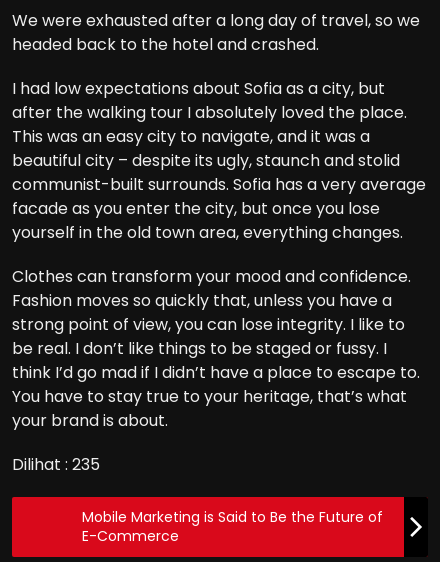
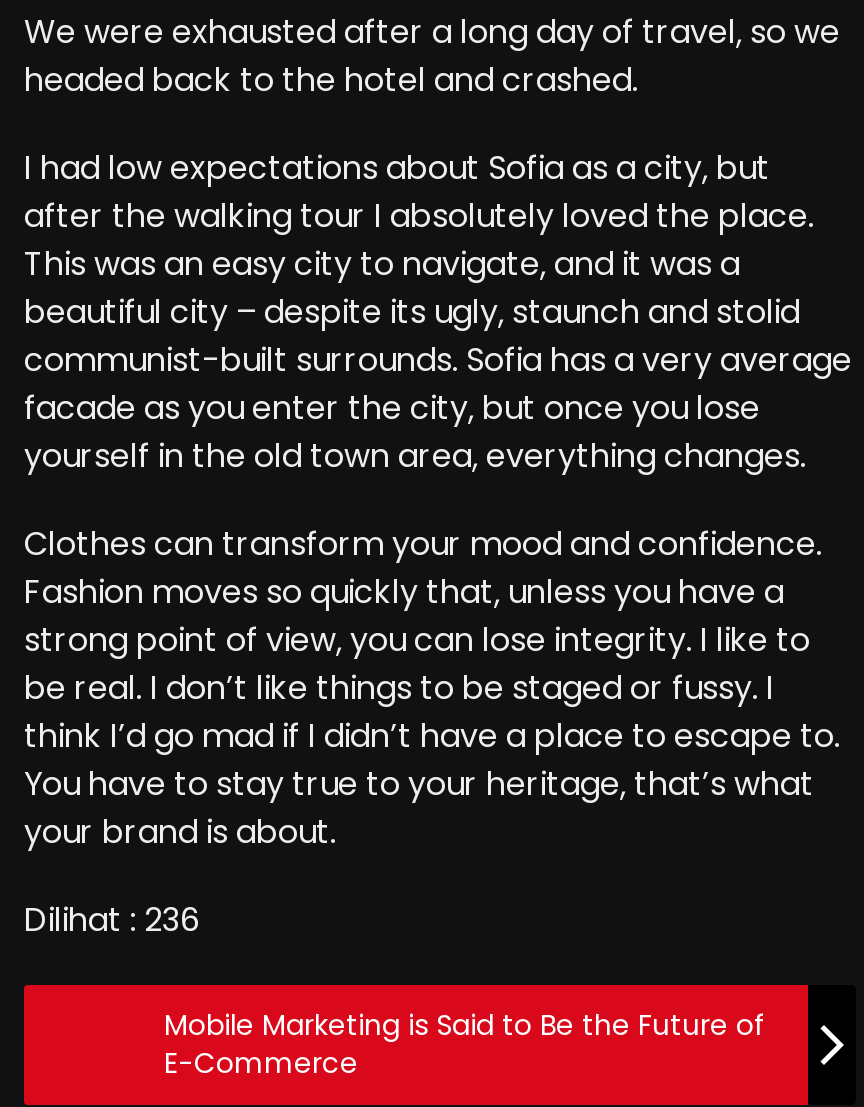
[12,453,100,476] Dilihat : 235 -> [24,897,200,943] Dilihat : 236

